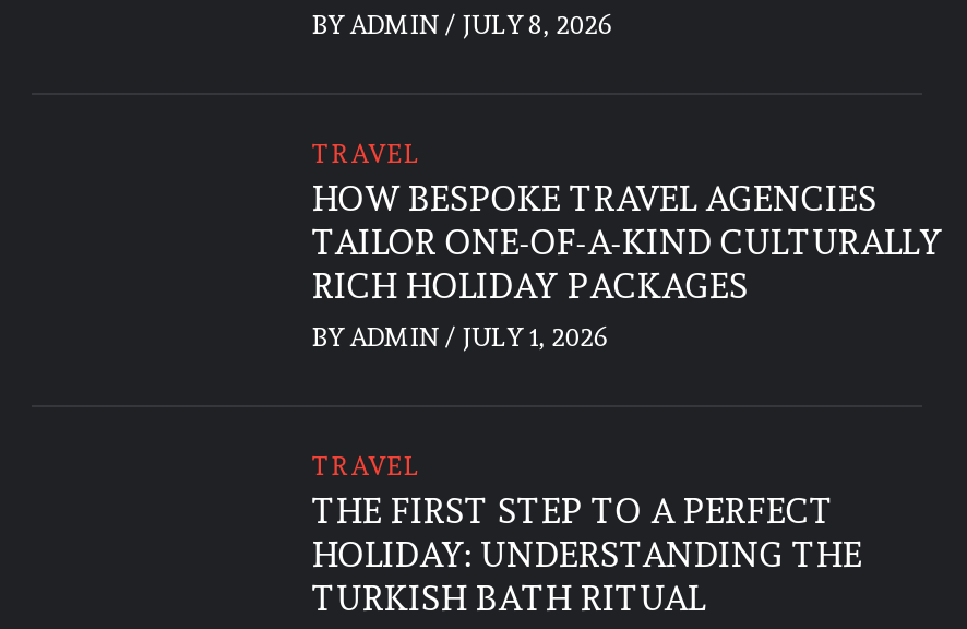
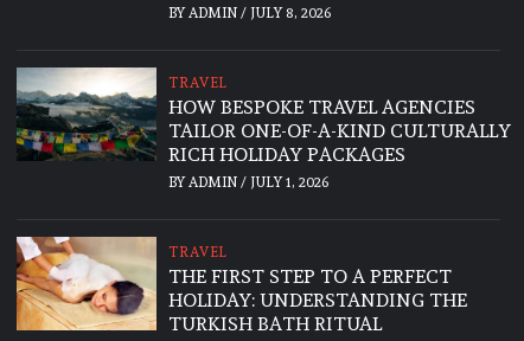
none -> [15,66,158,160] [image]
none -> [15,236,158,332] [image]

